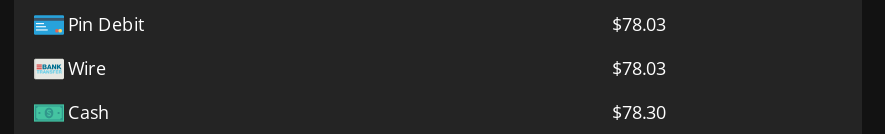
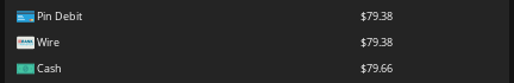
[612,11,666,37] $78.03 -> [361,8,393,24] $79.38
[612,55,666,81] $78.03 -> [361,34,393,50] $79.38
[612,99,666,125] $78.30 -> [361,60,393,76] $79.66

